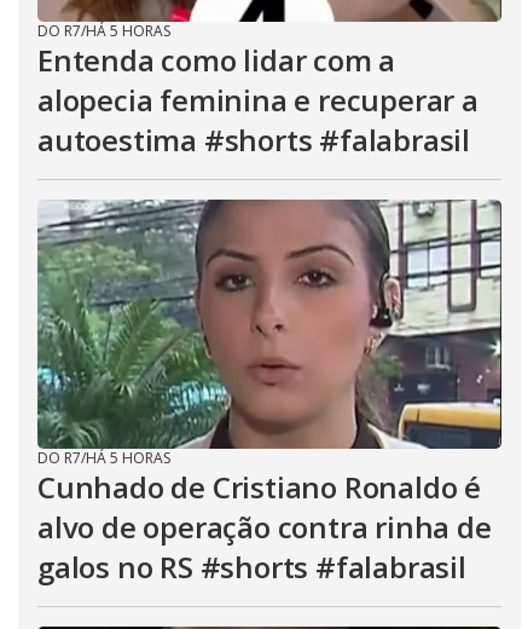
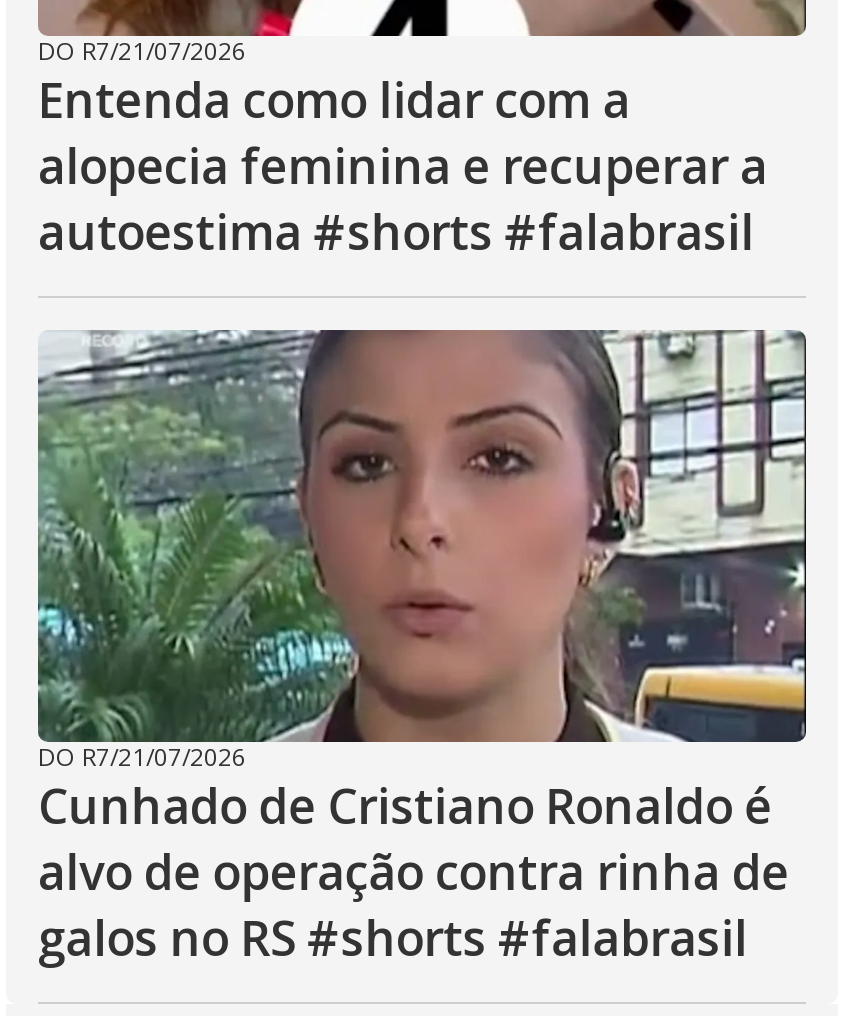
[37,21,170,41] DO R7/HÁ 5 HORAS -> [38,34,246,68] DO R7/21/07/2026
[37,448,170,468] DO R7/HÁ 5 HORAS -> [38,740,246,774] DO R7/21/07/2026

